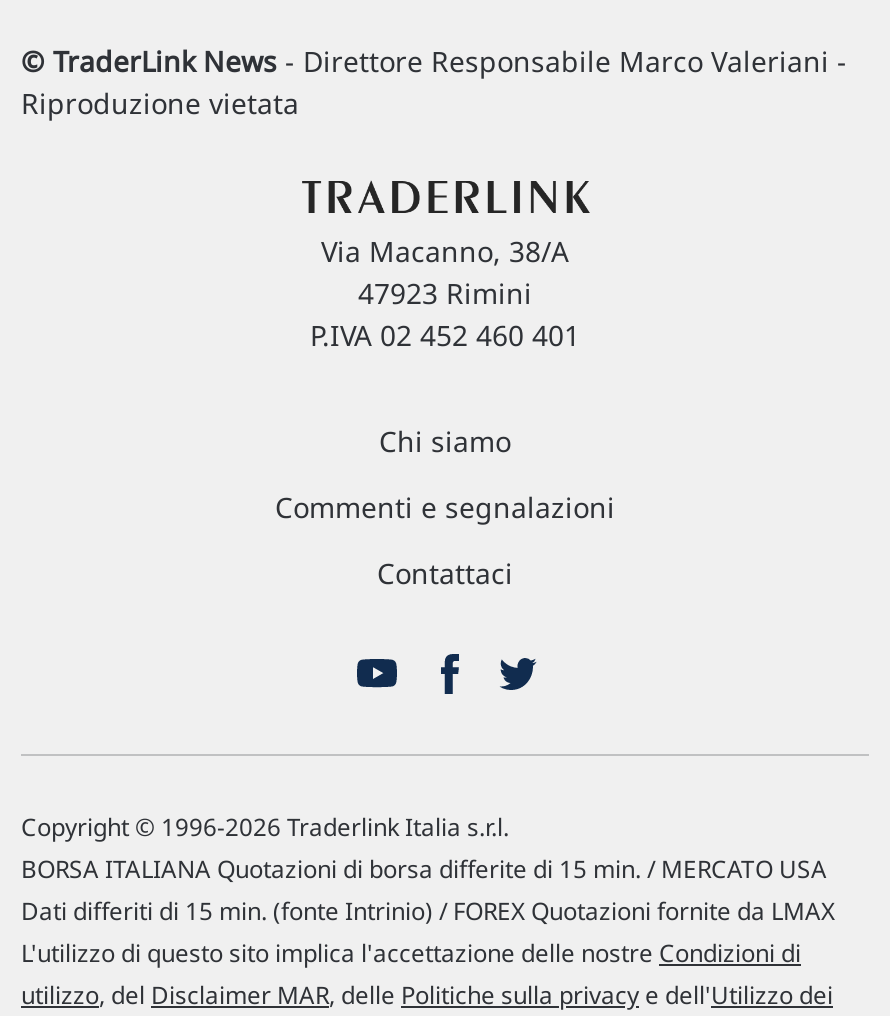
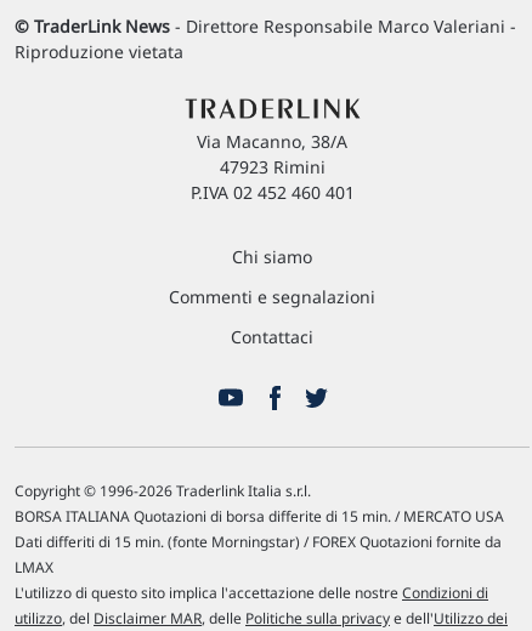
[21,894,835,928] Dati differiti di 15 min. (fonte Intrinio) / FOREX Quotazioni fornite da LMAX -> [15,531,502,578] Dati differiti di 15 min. (fonte Morningstar) / FOREX Quotazioni fornite da | LMAX

